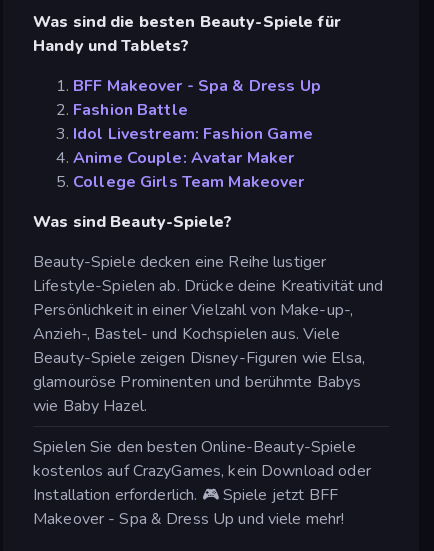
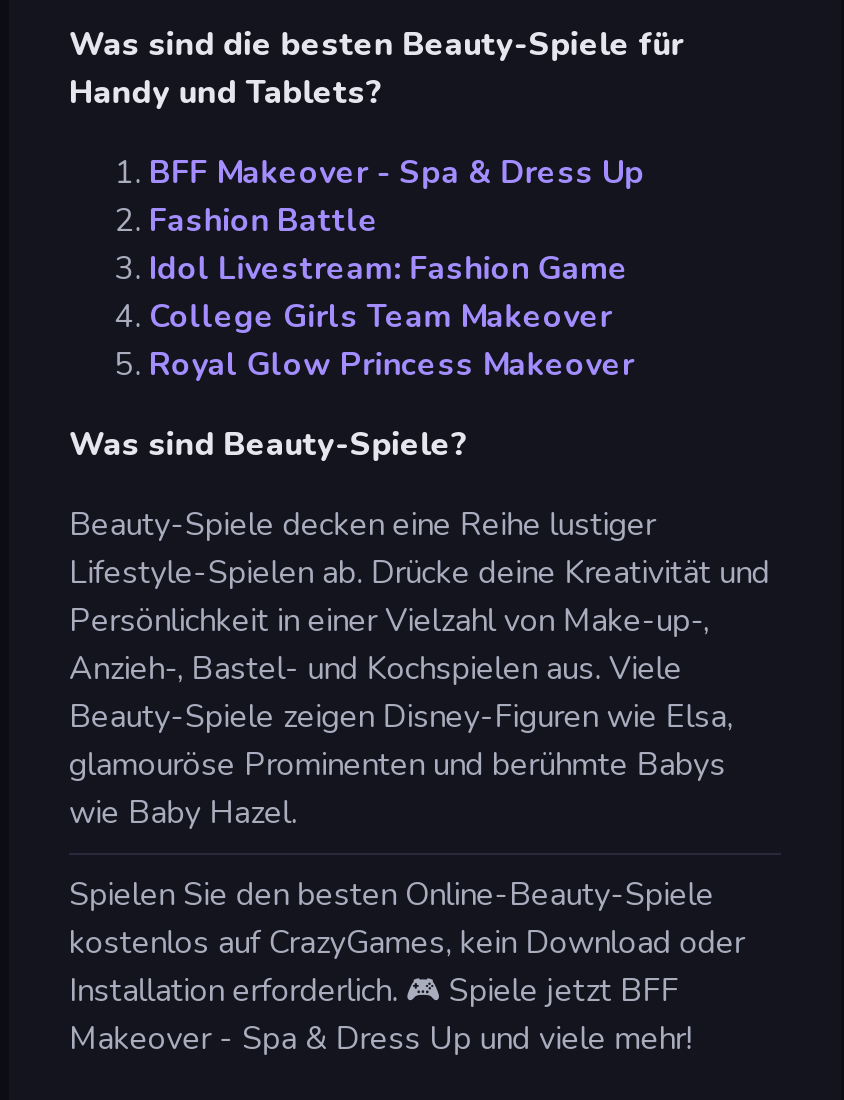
[73,147,294,169] Anime Couple: Avatar Maker -> none
moved [73,171,304,193] -> [149,295,612,339]: College Girls Team Makeover
none -> [149,343,634,387] Royal Glow Princess Makeover

